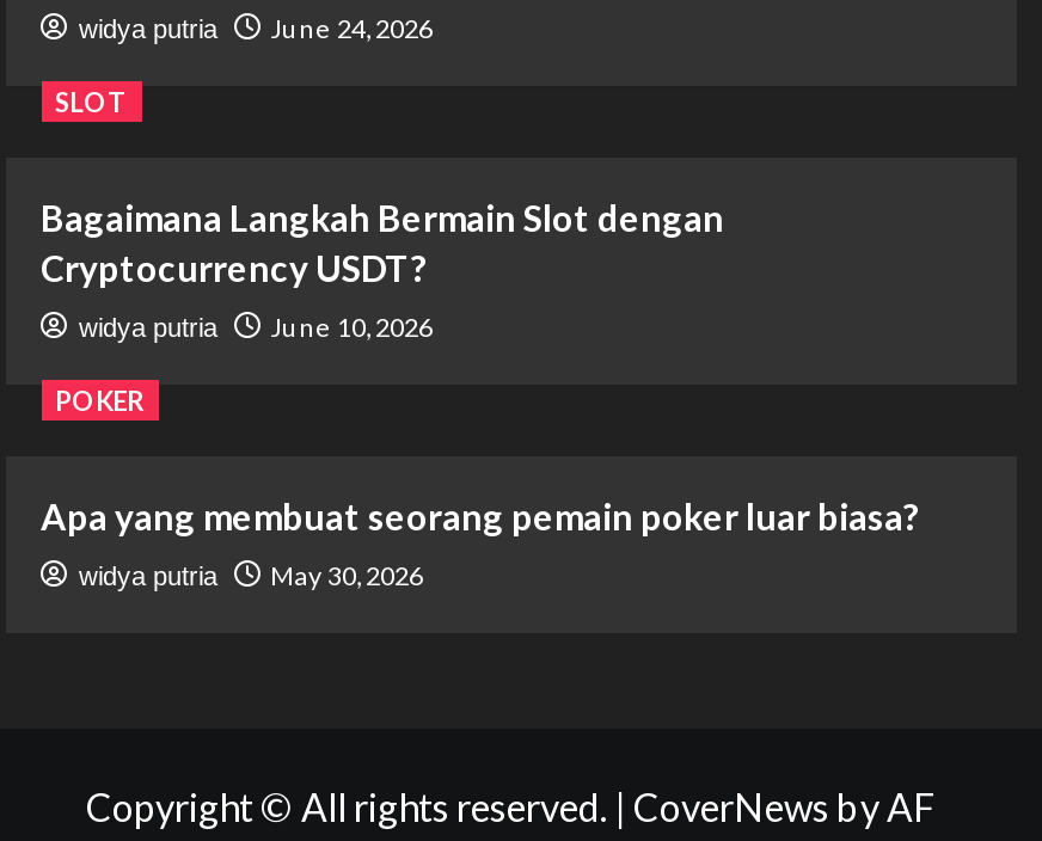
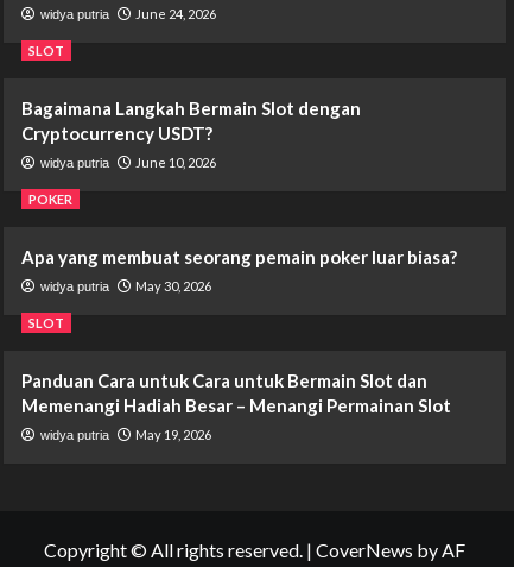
none -> [21,315,450,442] SLOT | Panduan Cara untuk Cara untuk Bermain Slot dan | Memenangi Hadiah Besar – Menangi Permainan Slot | widya putria | May 19, 2026

